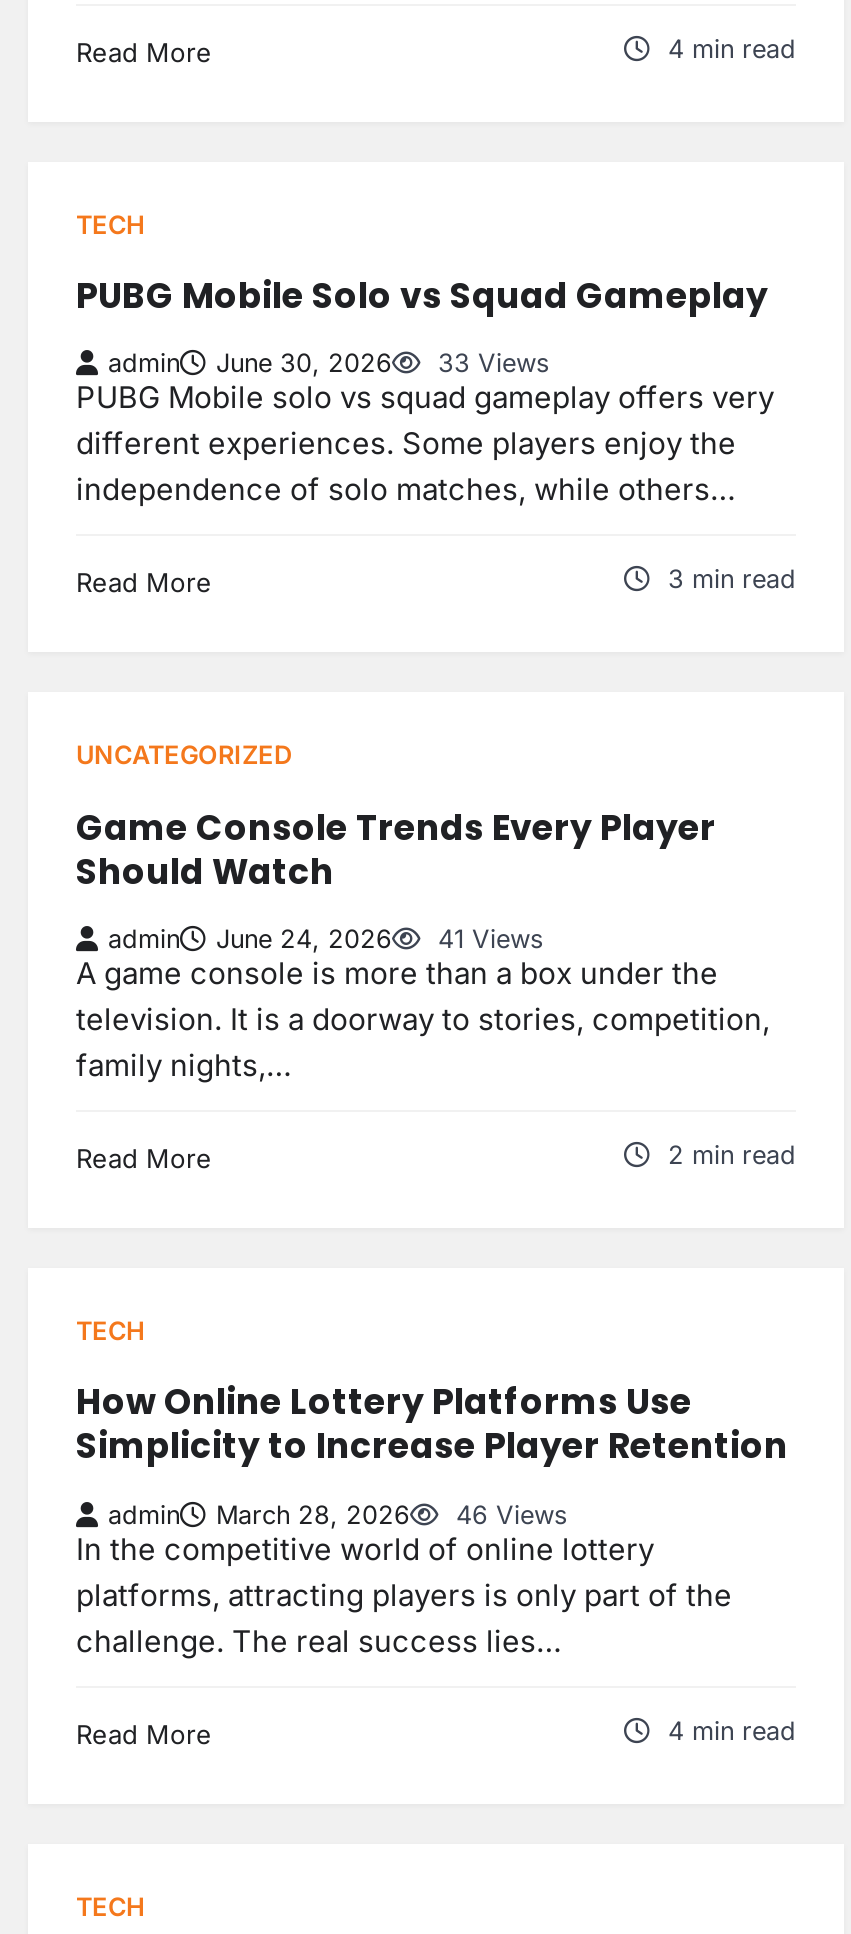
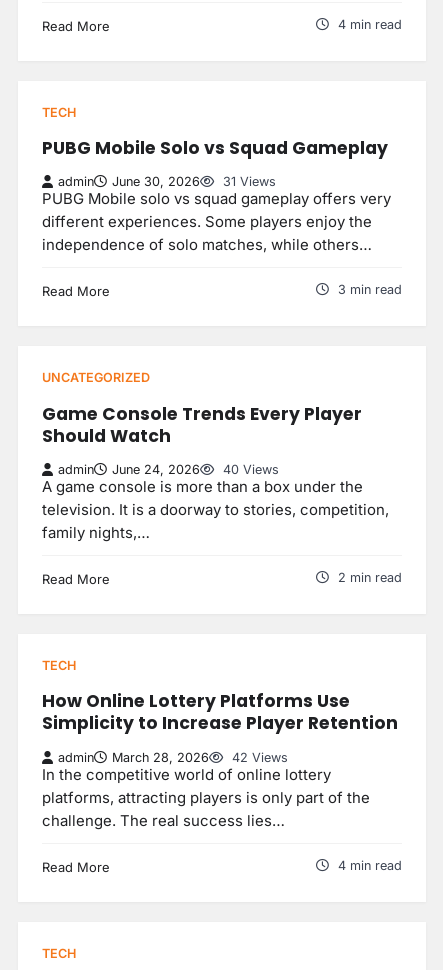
[108,348,550,378] admin June 30, 2026 33 Views -> [58,174,276,189] admin June 30, 2026 31 Views
[108,924,544,954] admin June 24, 2026 41 Views -> [58,462,279,477] admin June 24, 2026 40 Views
[108,1499,568,1529] admin March 28, 2026 46 Views -> [58,749,288,764] admin March 28, 2026 42 Views

